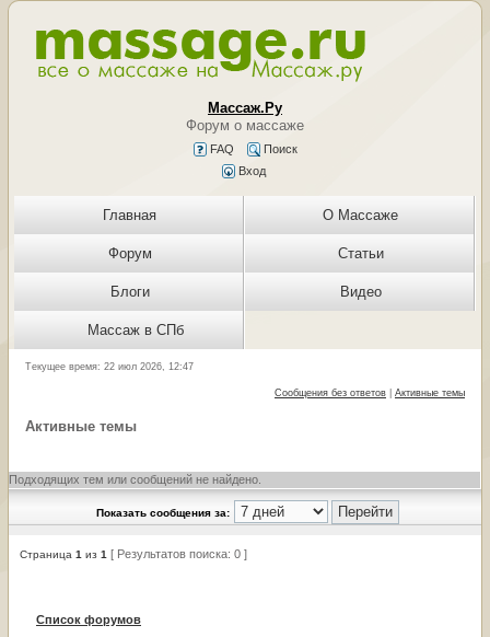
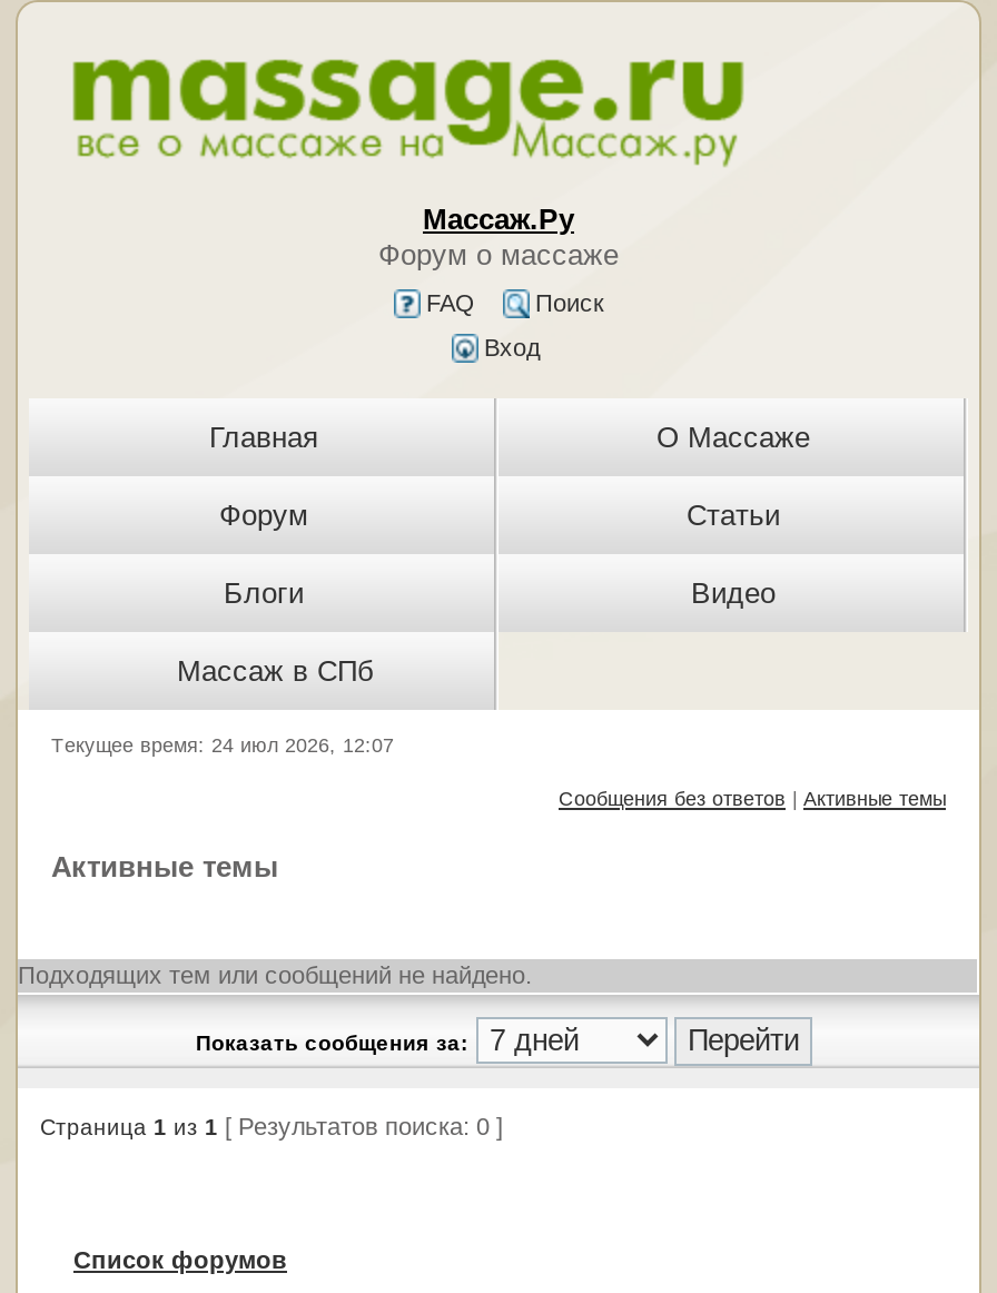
[25,361,194,372] Текущее время: 22 июл 2026, 12:47 -> [51,734,394,757] Текущее время: 24 июл 2026, 12:07

